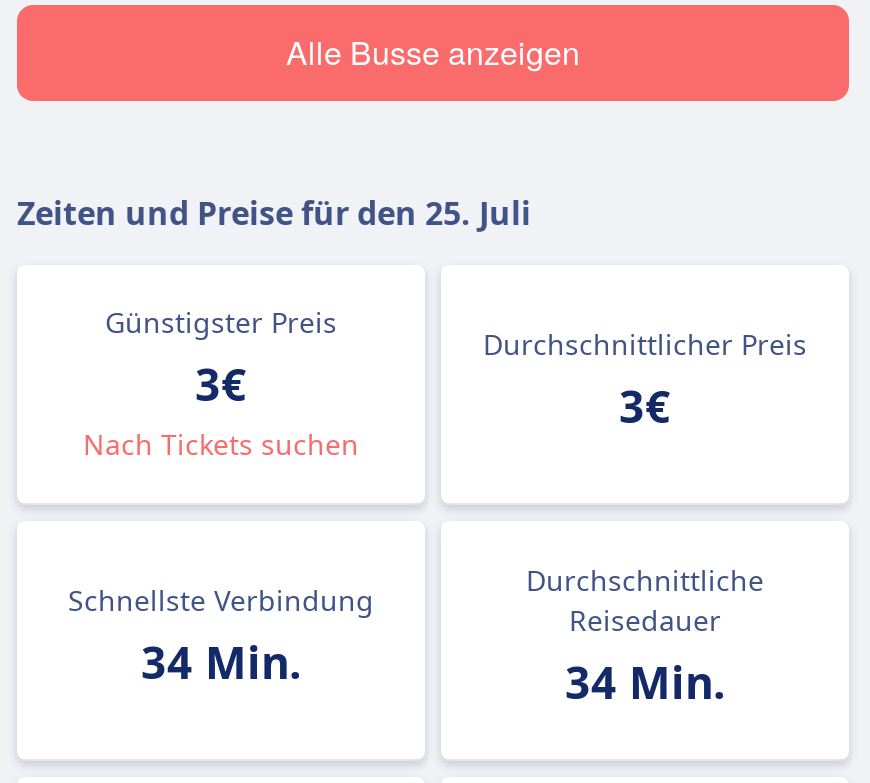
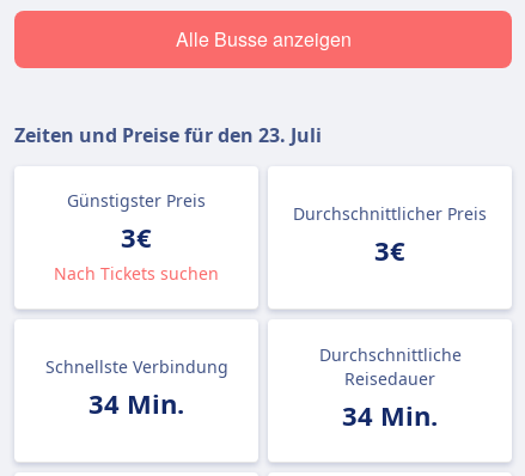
[17,191,531,235] Zeiten und Preise für den 25. Juli -> [14,122,322,148] Zeiten und Preise für den 23. Juli

